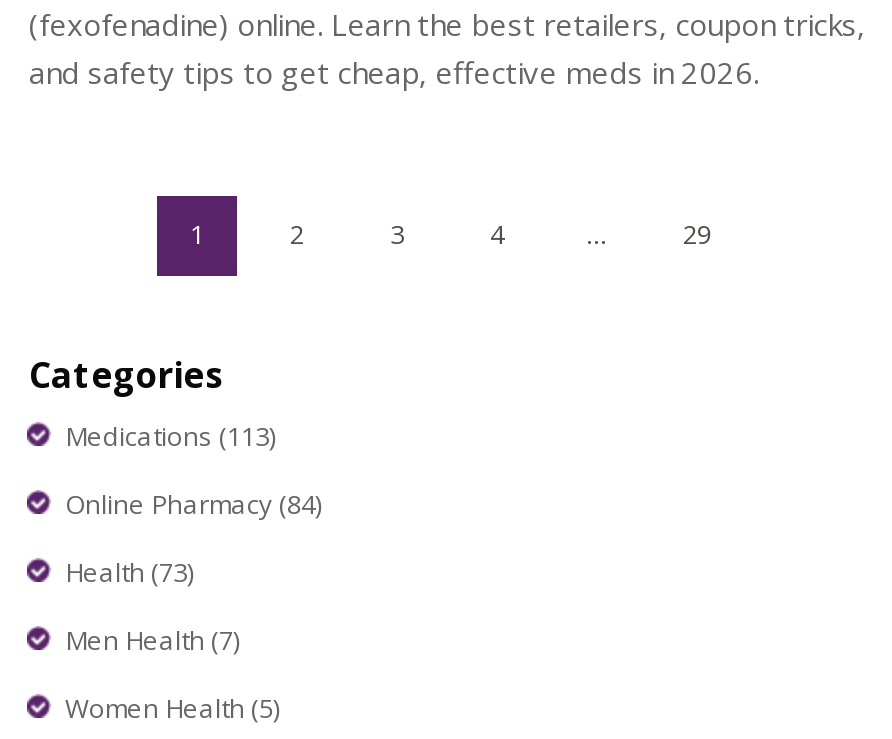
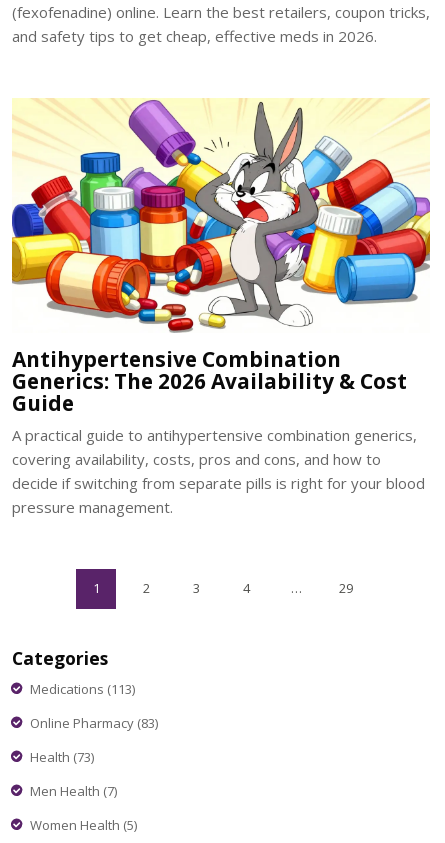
none -> [11,98,431,517] [image] | Antihypertensive Combination | Generics: The 2026 Availability & Cost | Guide | A practical guide to antihypertensive combination generics, | covering availability, costs, pros and cons, and how to | decide if switching from separate pills is right for your blood | pressure management.
[65,485,321,521] Online Pharmacy (84) -> [30,714,158,732] Online Pharmacy (83)

